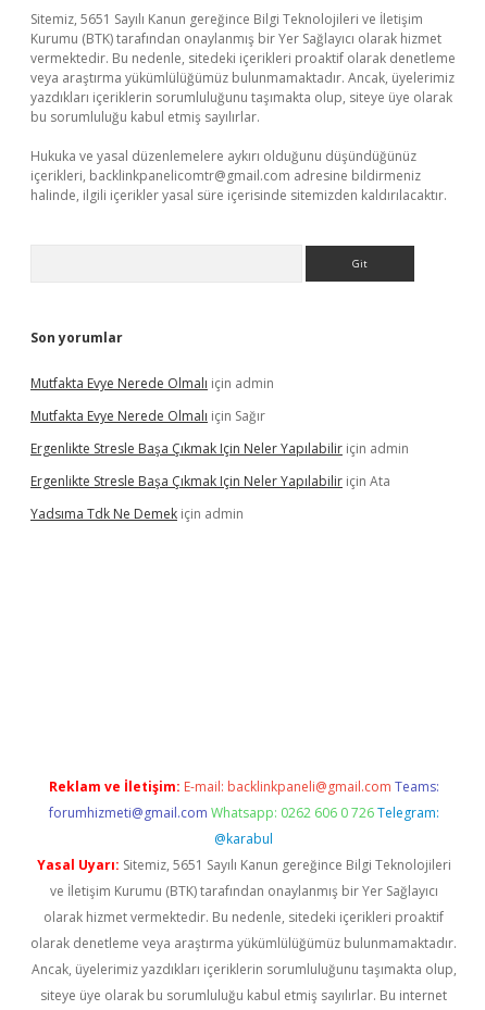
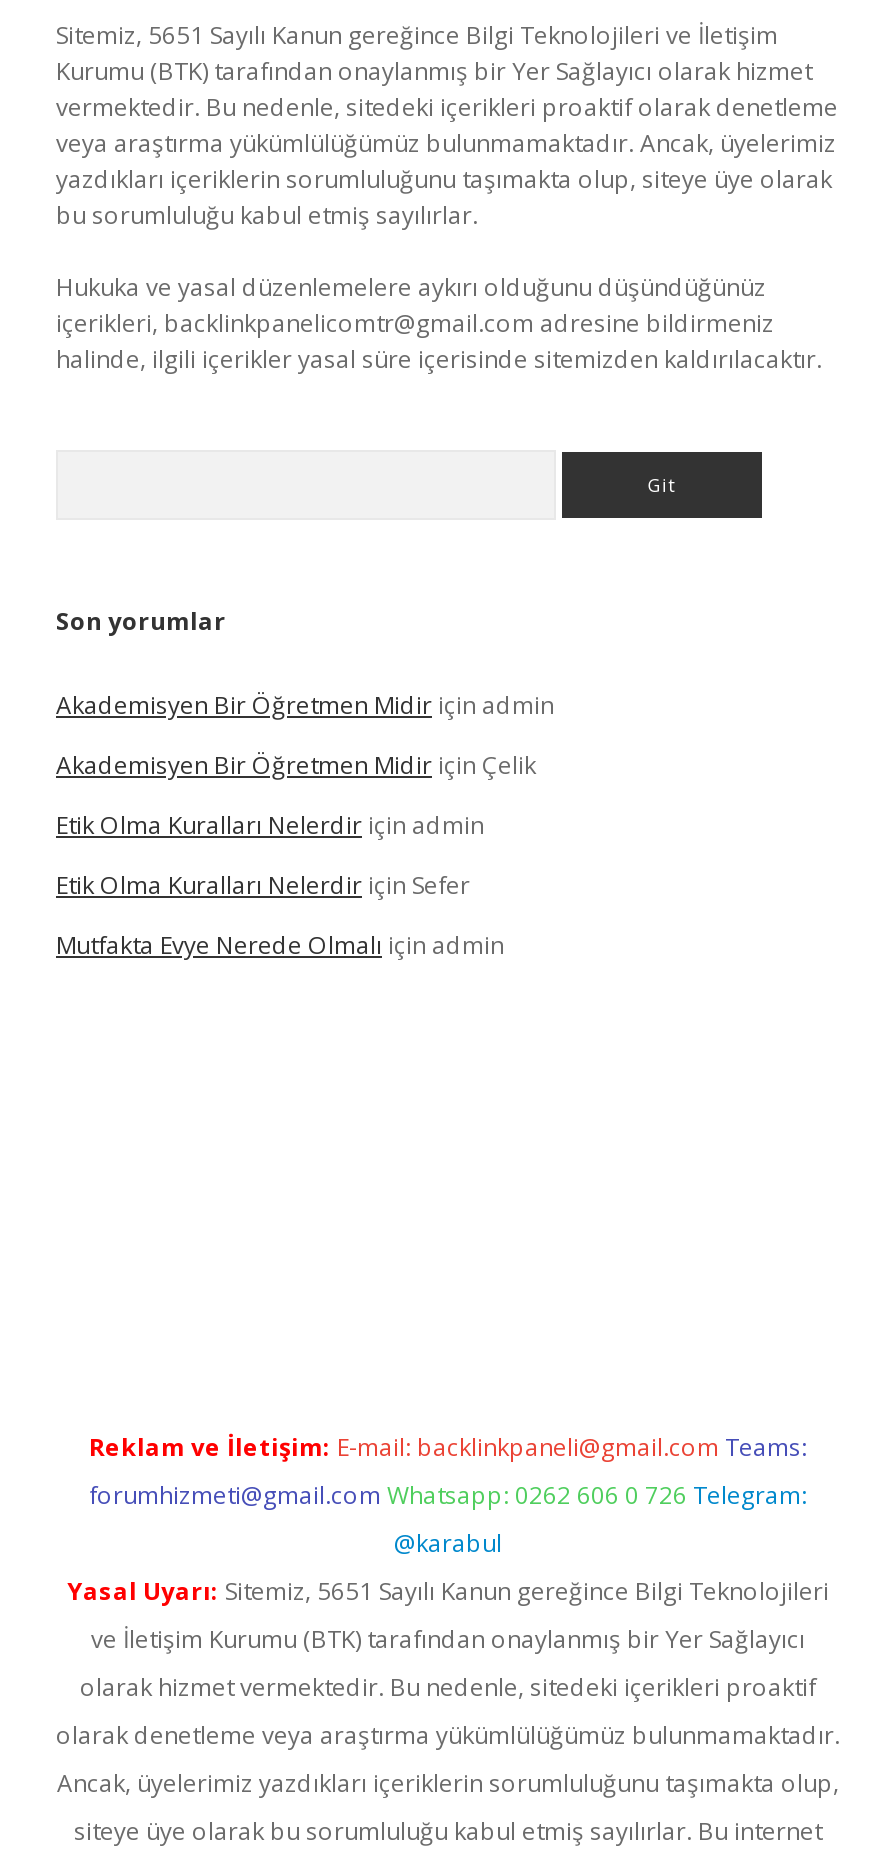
none -> [56,688,554,902] Akademisyen Bir Öğretmen Midir için admin | Akademisyen Bir Öğretmen Midir için Çelik | Etik Olma Kuralları Nelerdir için admin | Etik Olma Kuralları Nelerdir için Sefer
moved [30,374,274,392] -> [56,928,504,962]: Mutfakta Evye Nerede Olmalı için admin
[30,407,409,523] Mutfakta Evye Nerede Olmalı için Sağır | Ergenlikte Stresle Başa Çıkmak Için Neler Yapılabilir için admin | Ergenlikte Stresle Başa Çıkmak Için Neler Yapılabilir için Ata | Yadsıma Tdk Ne Demek için admin -> none

